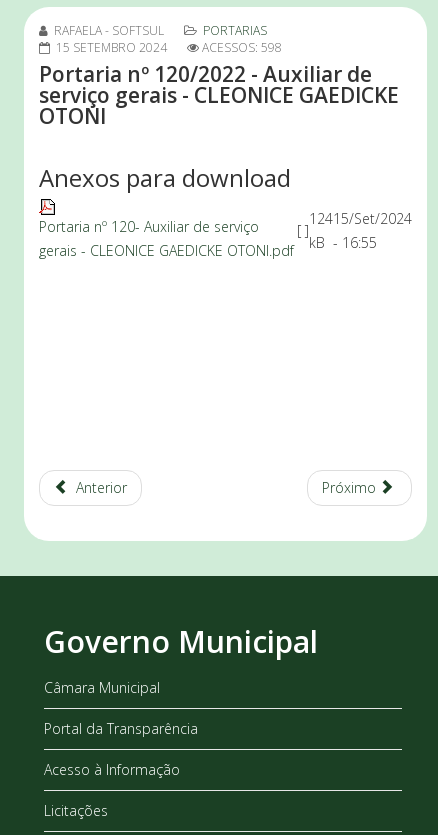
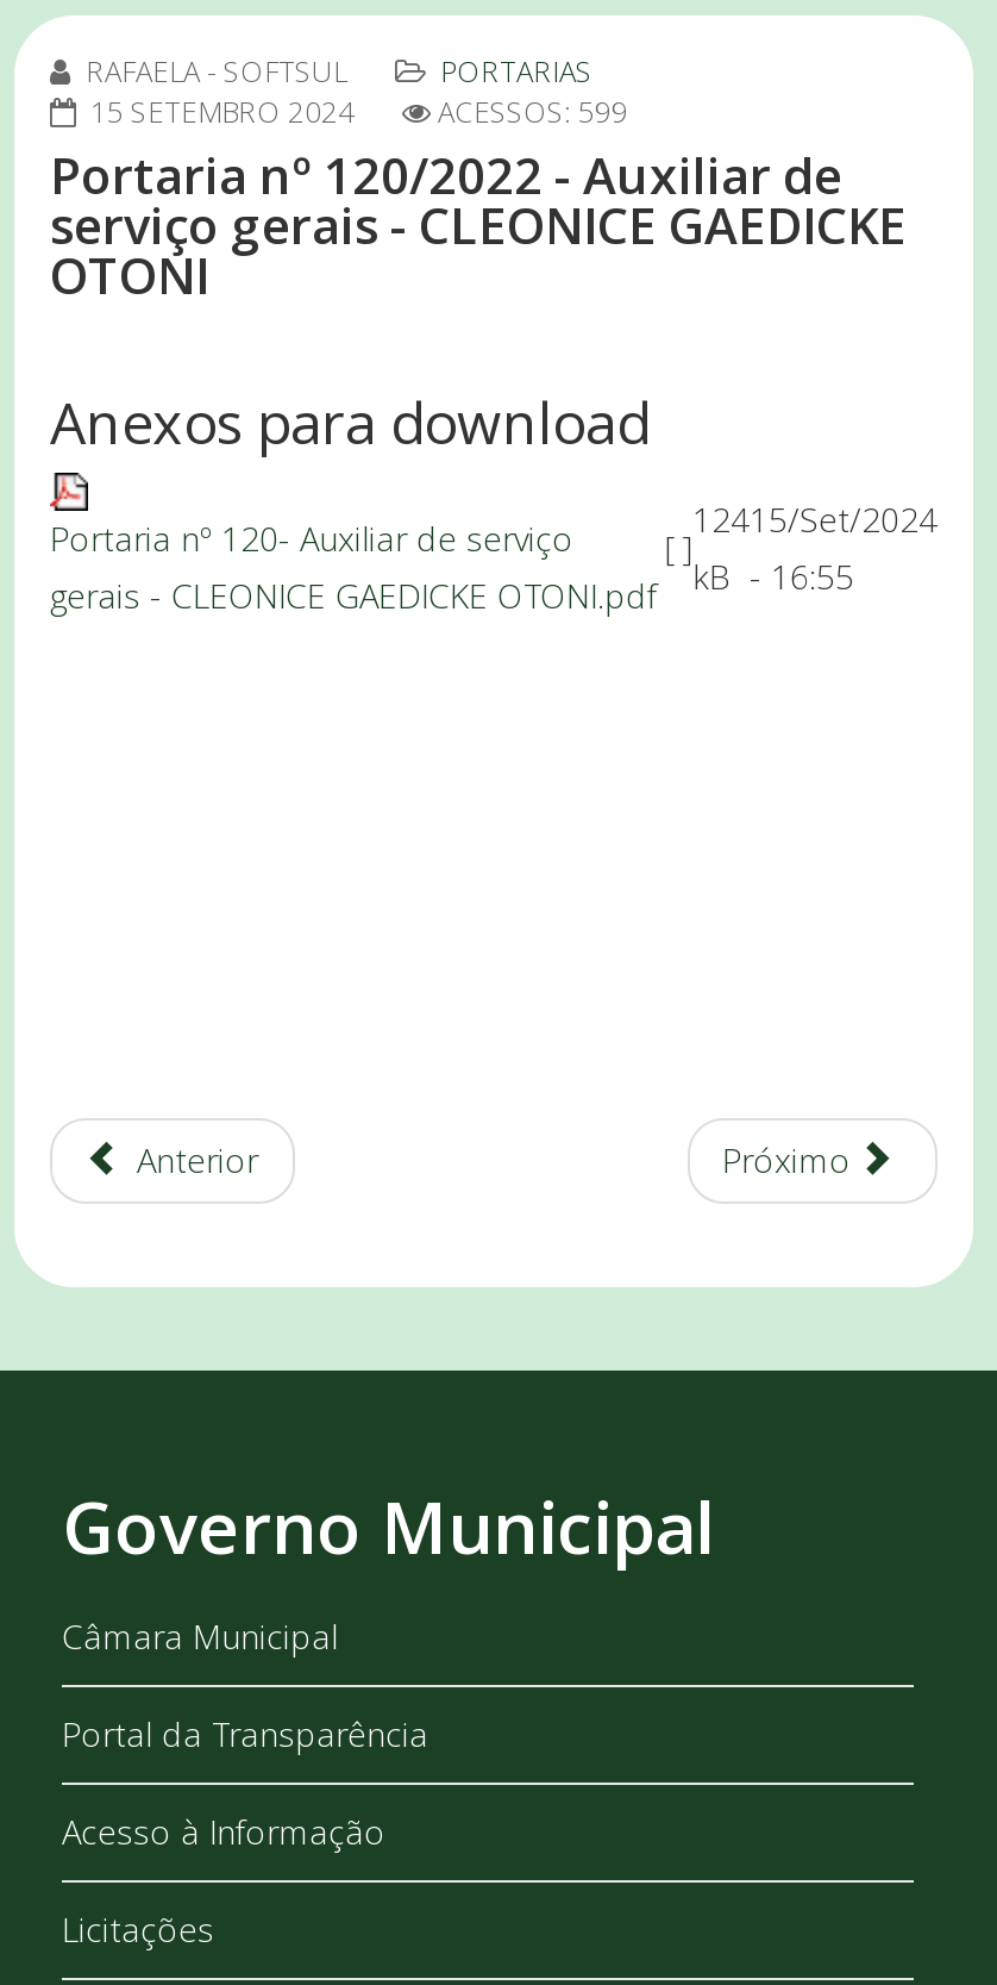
[202,39,282,56] ACESSOS: 598 -> [438,92,628,132] ACESSOS: 599

